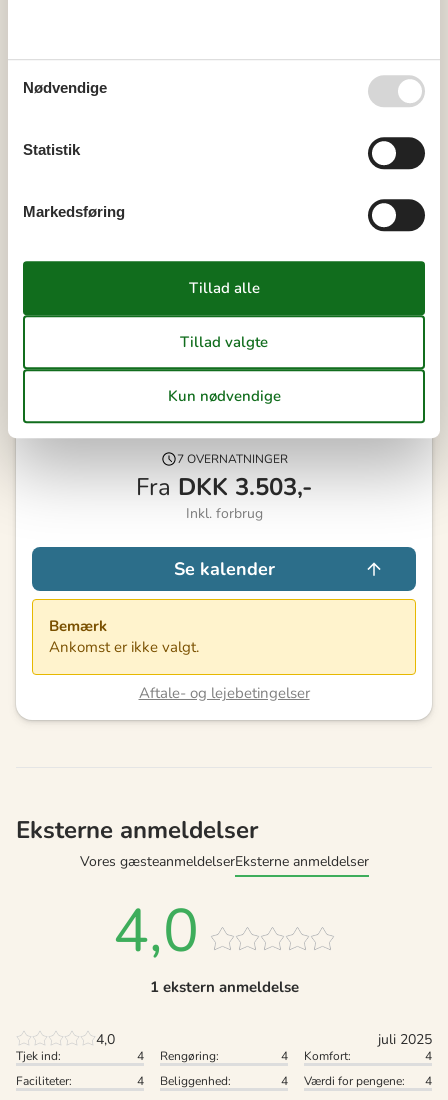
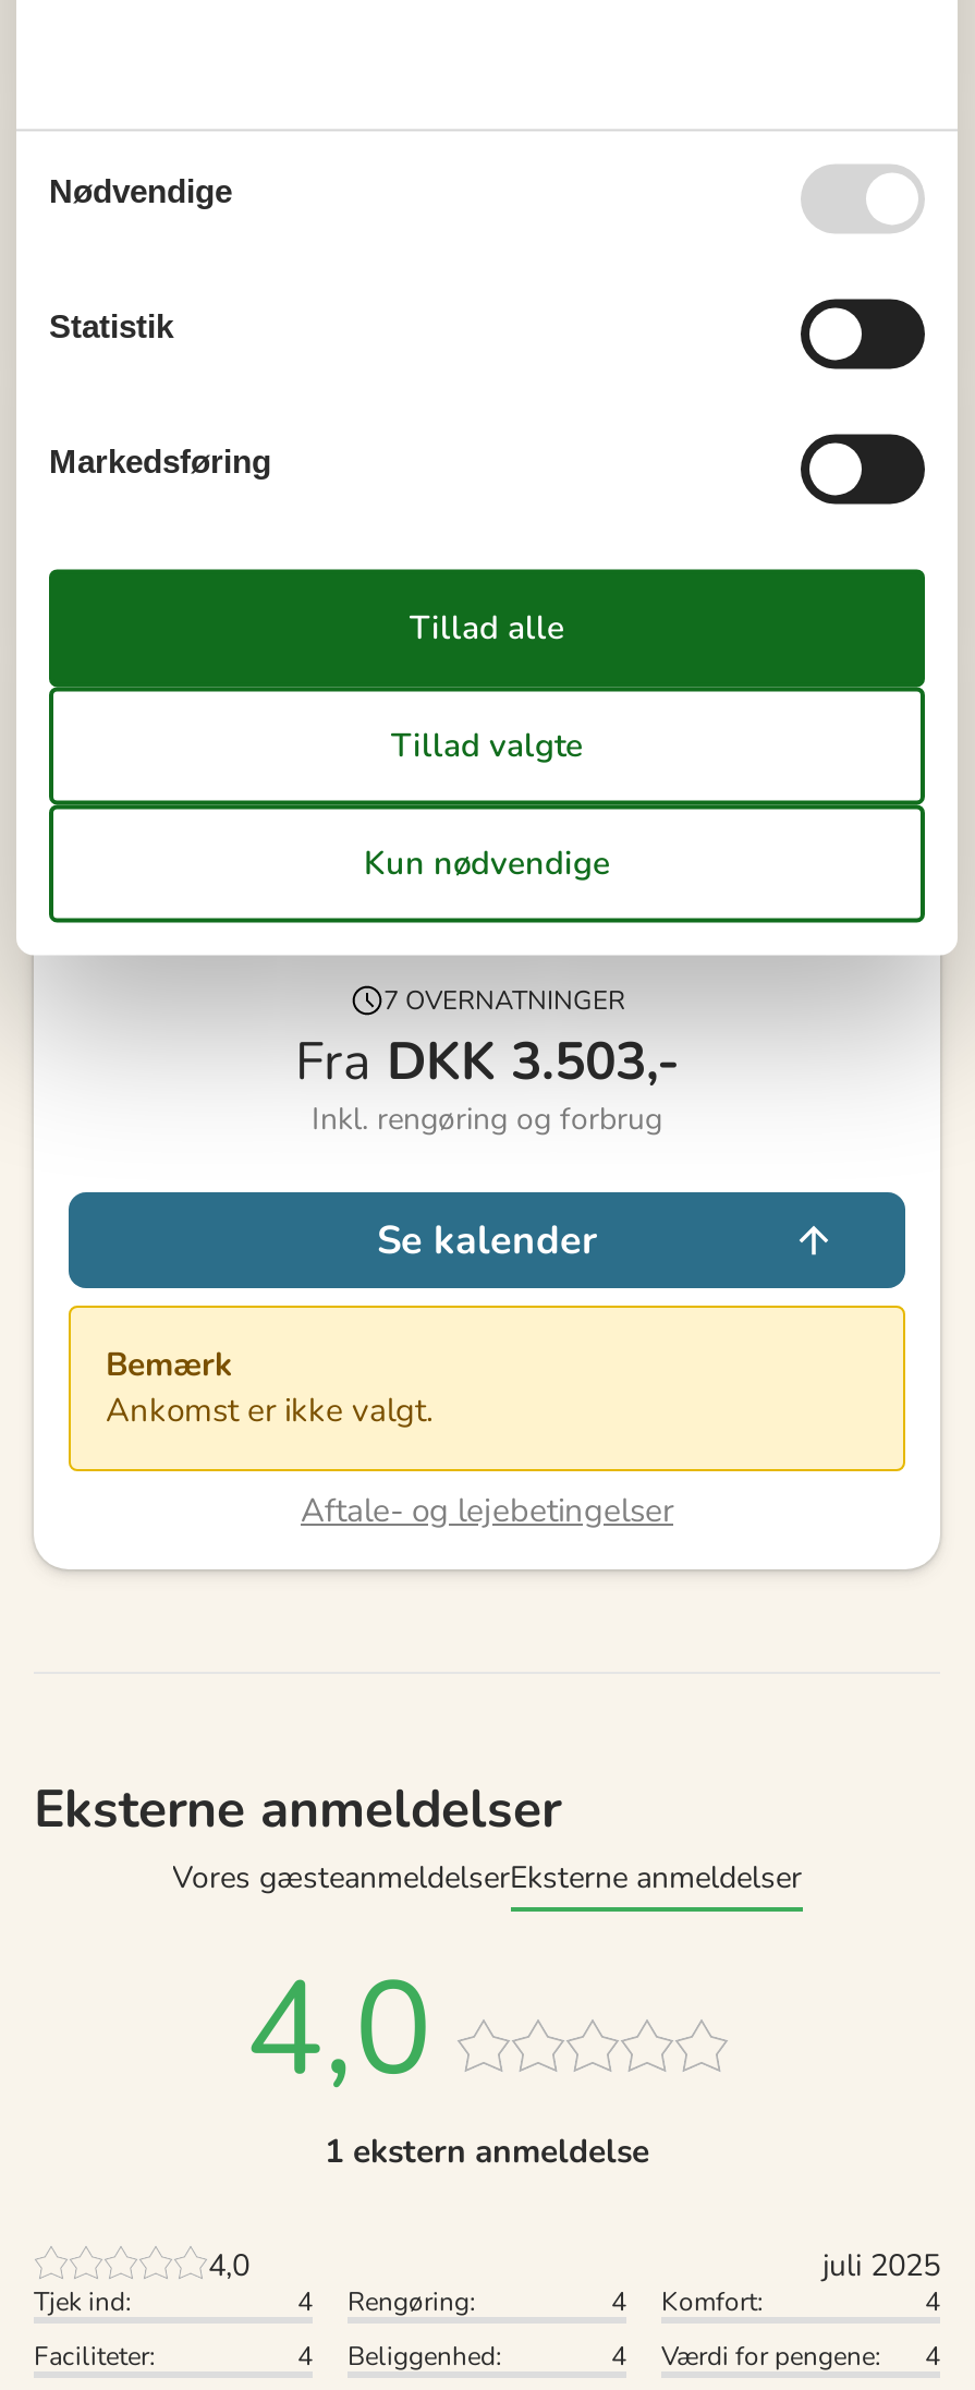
[185,504,262,523] Inkl. forbrug -> [312,1098,662,1139] Inkl. rengøring og forbrug

